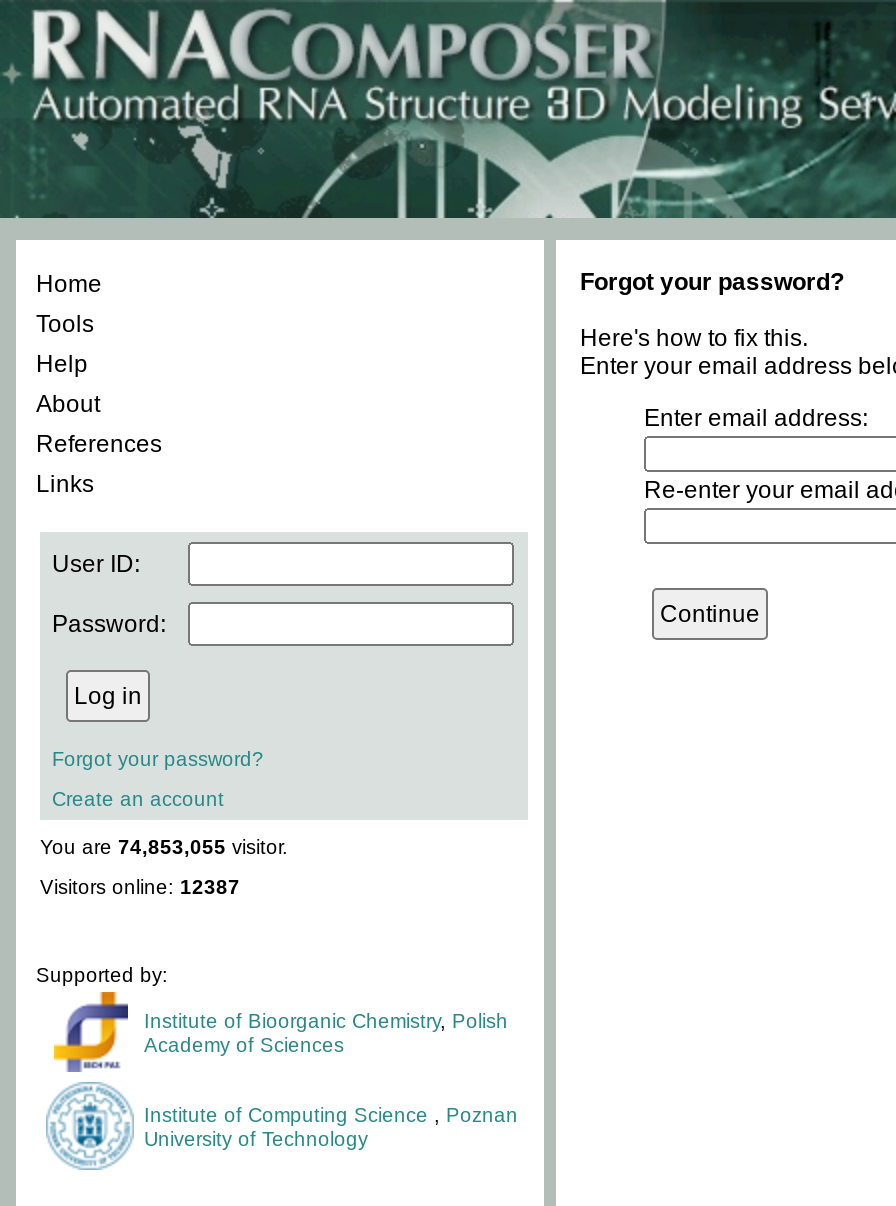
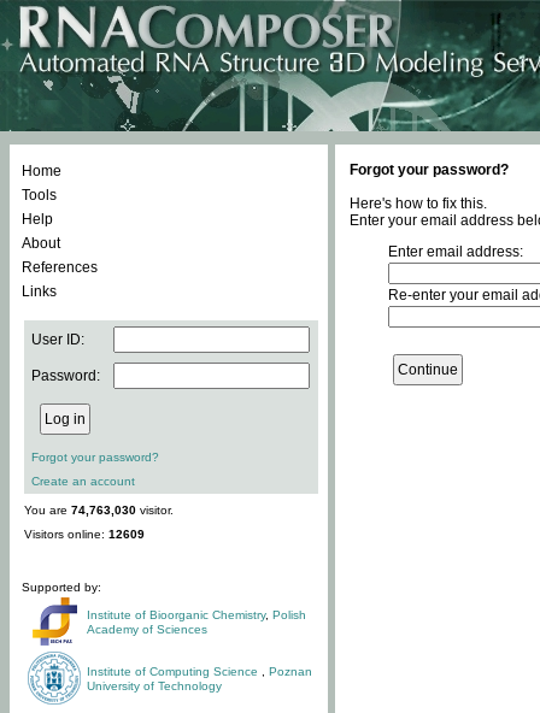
[40,836,288,858] You are 74,853,055 visitor. -> [24,503,174,517] You are 74,763,030 visitor.
[40,876,240,898] Visitors online: 12387 -> [24,528,145,541] Visitors online: 12609

